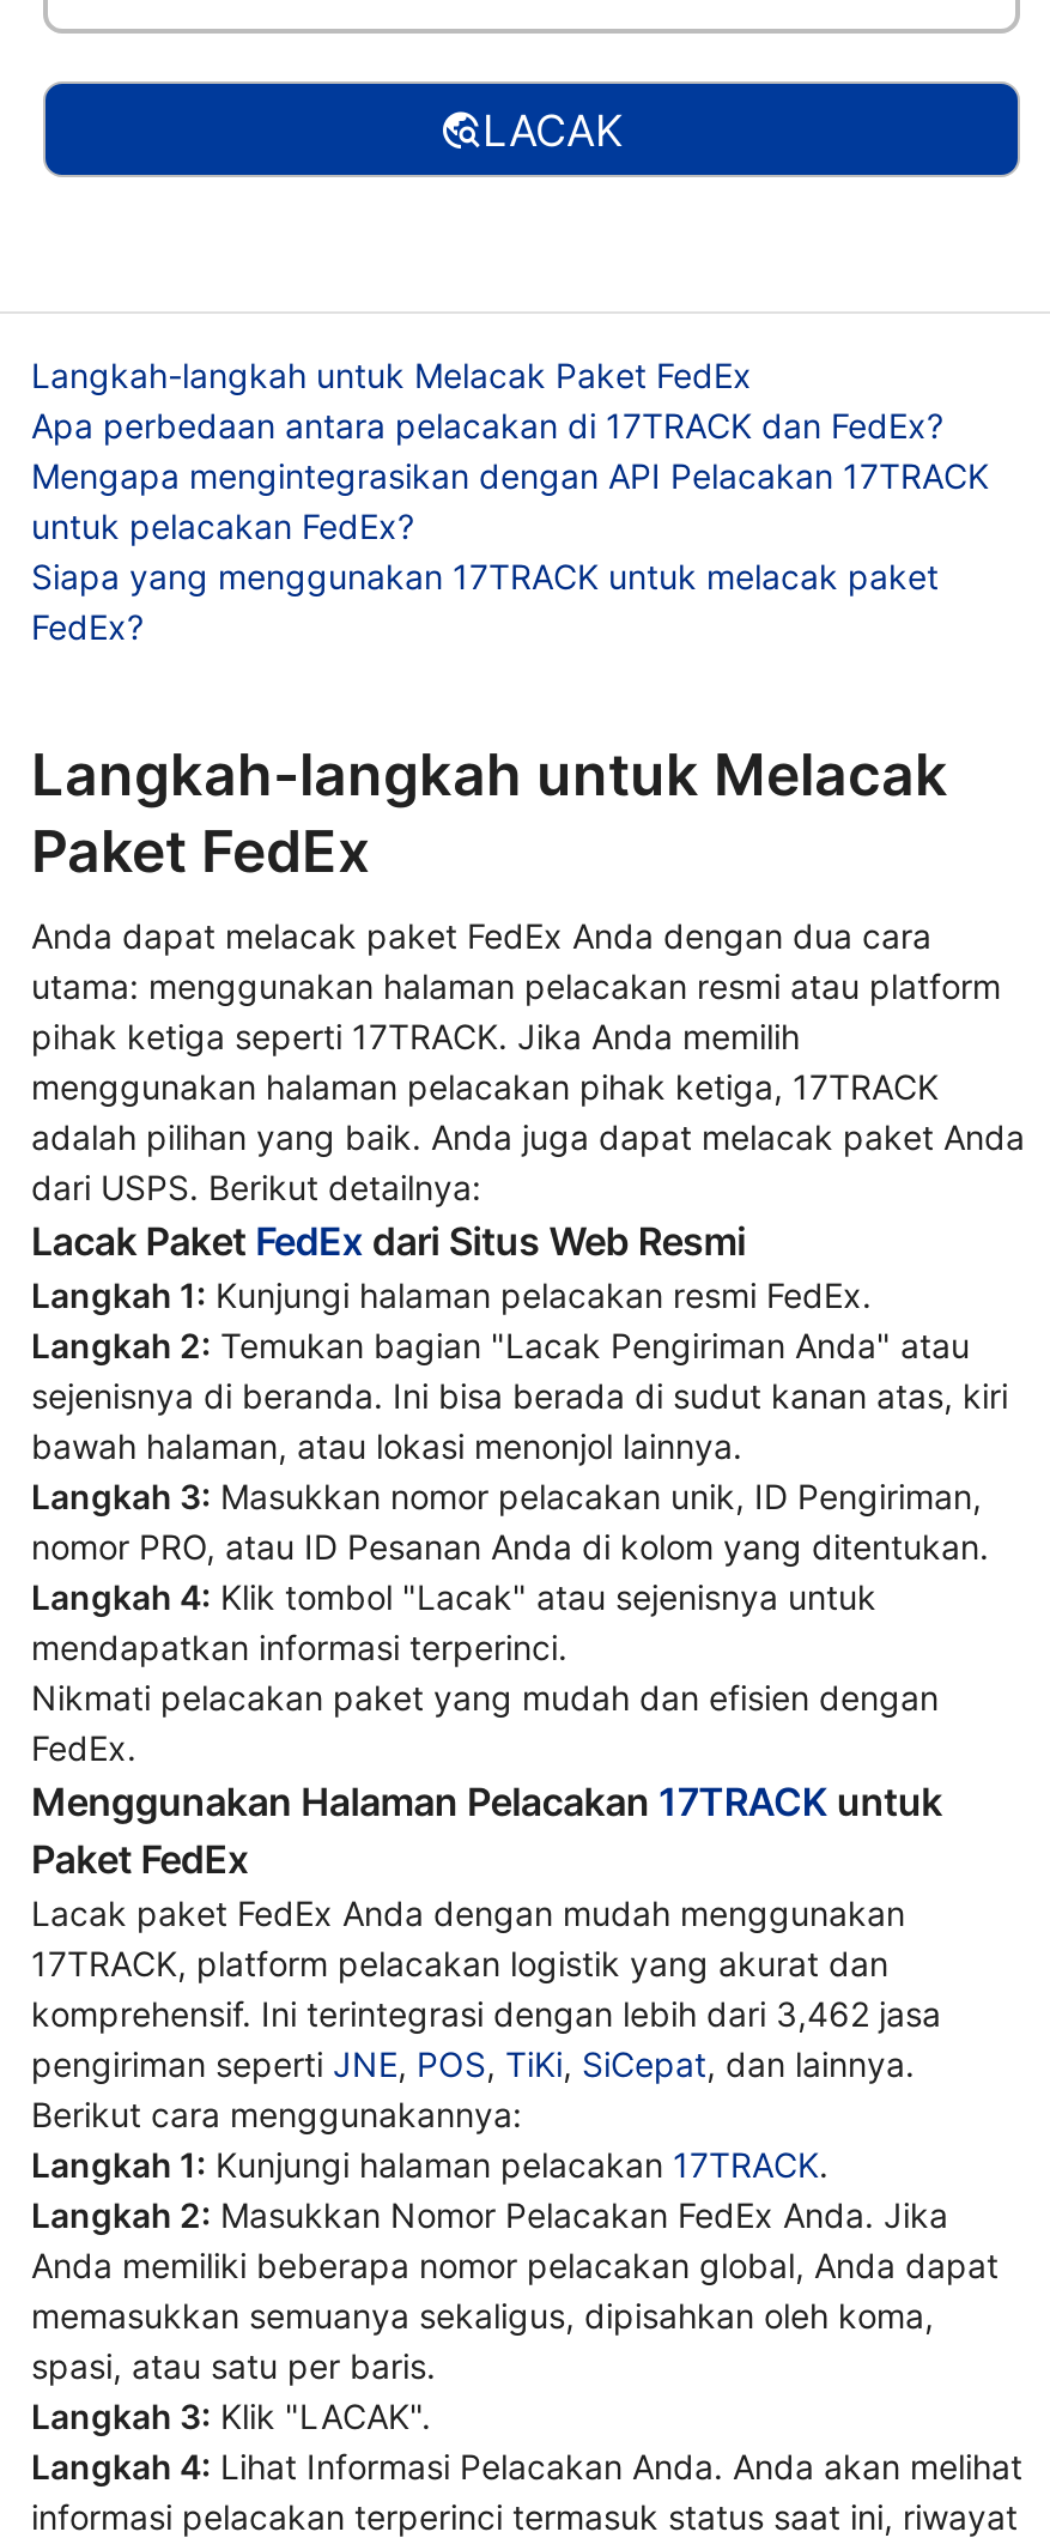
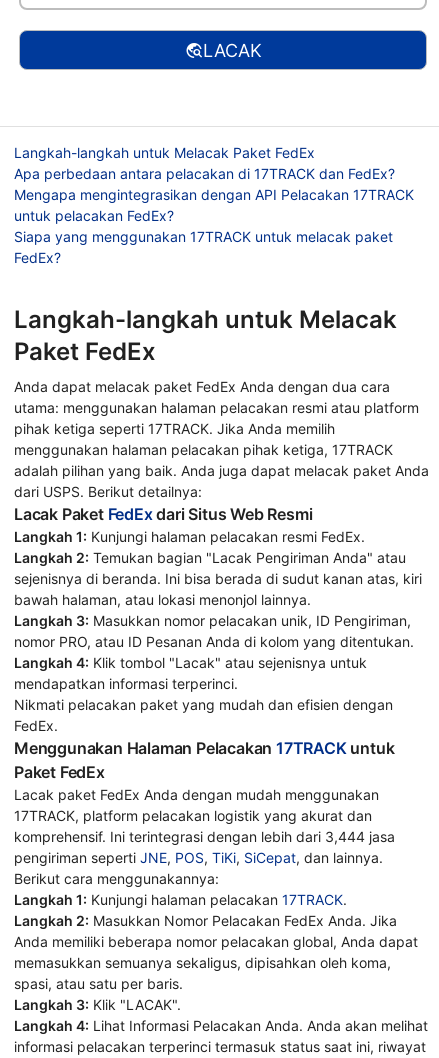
[31,1993,941,2034] komprehensif. Ini terintegrasi dengan lebih dari 3,462 jasa -> [14,828,395,845] komprehensif. Ini terintegrasi dengan lebih dari 3,444 jasa

